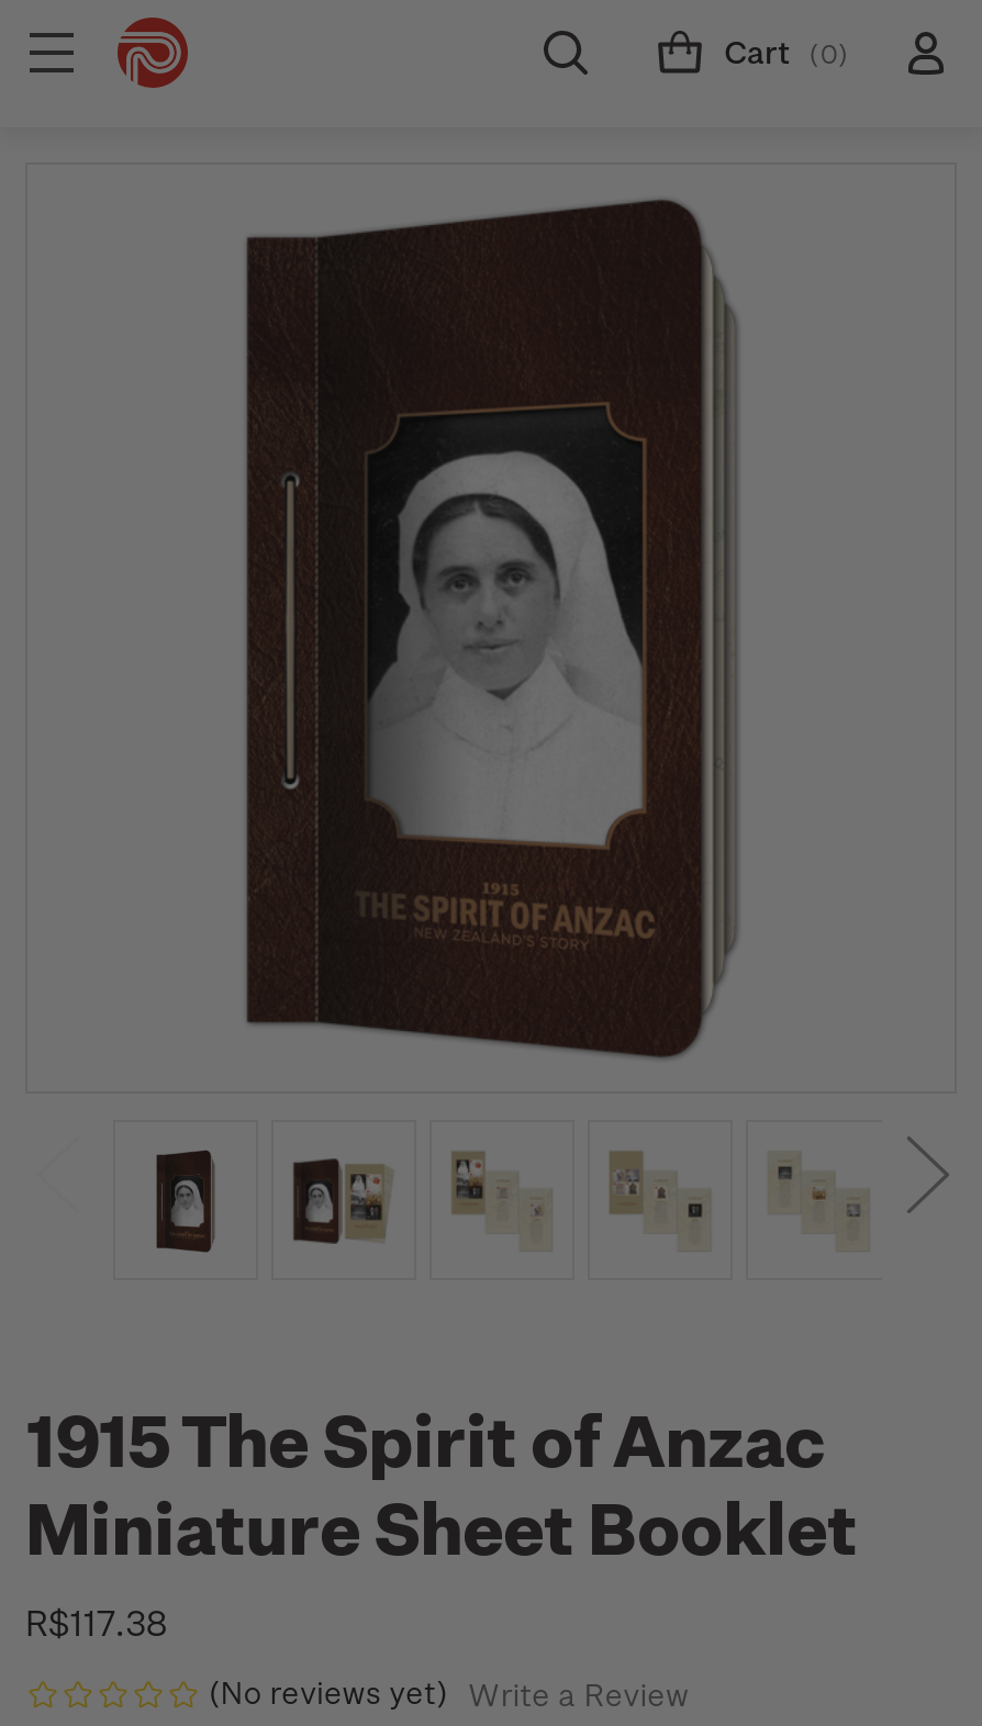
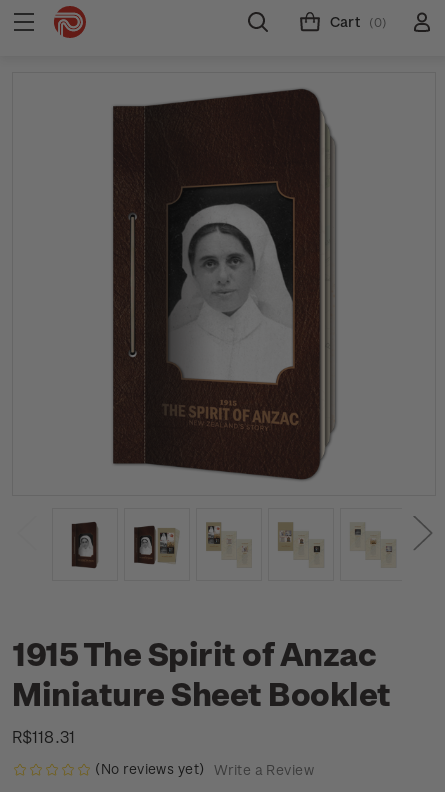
[25,1601,168,1643] R$117.38 -> [12,727,75,746] R$118.31

